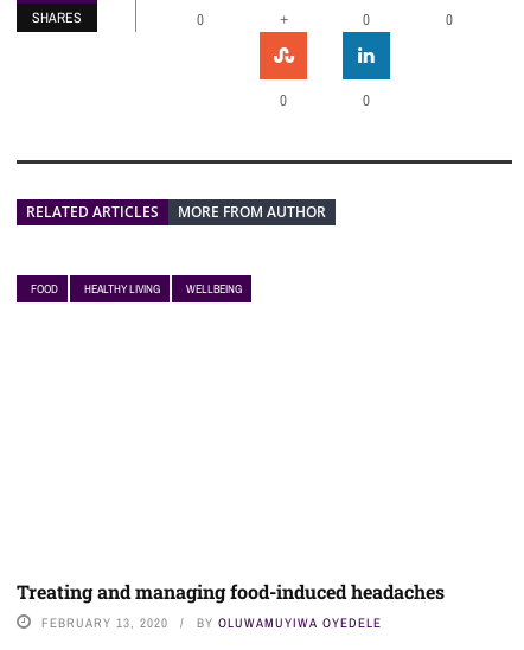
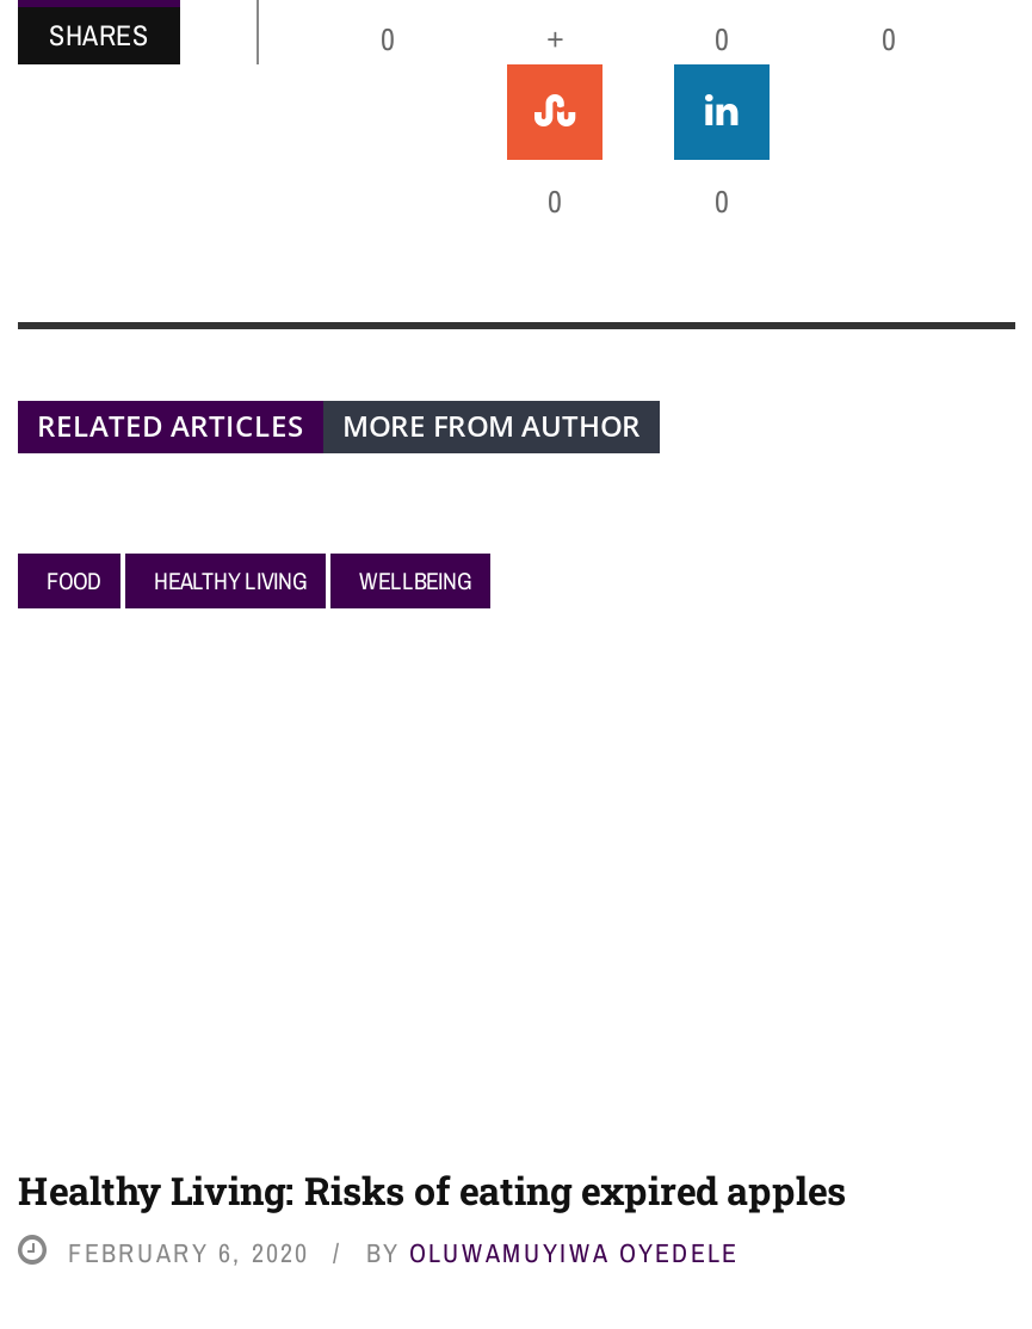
[17,579,445,631] Treating and managing food-induced headaches | FEBRUARY 13, 2020 -> [18,1165,846,1270] Healthy Living: Risks of eating expired apples | FEBRUARY 6, 2020

